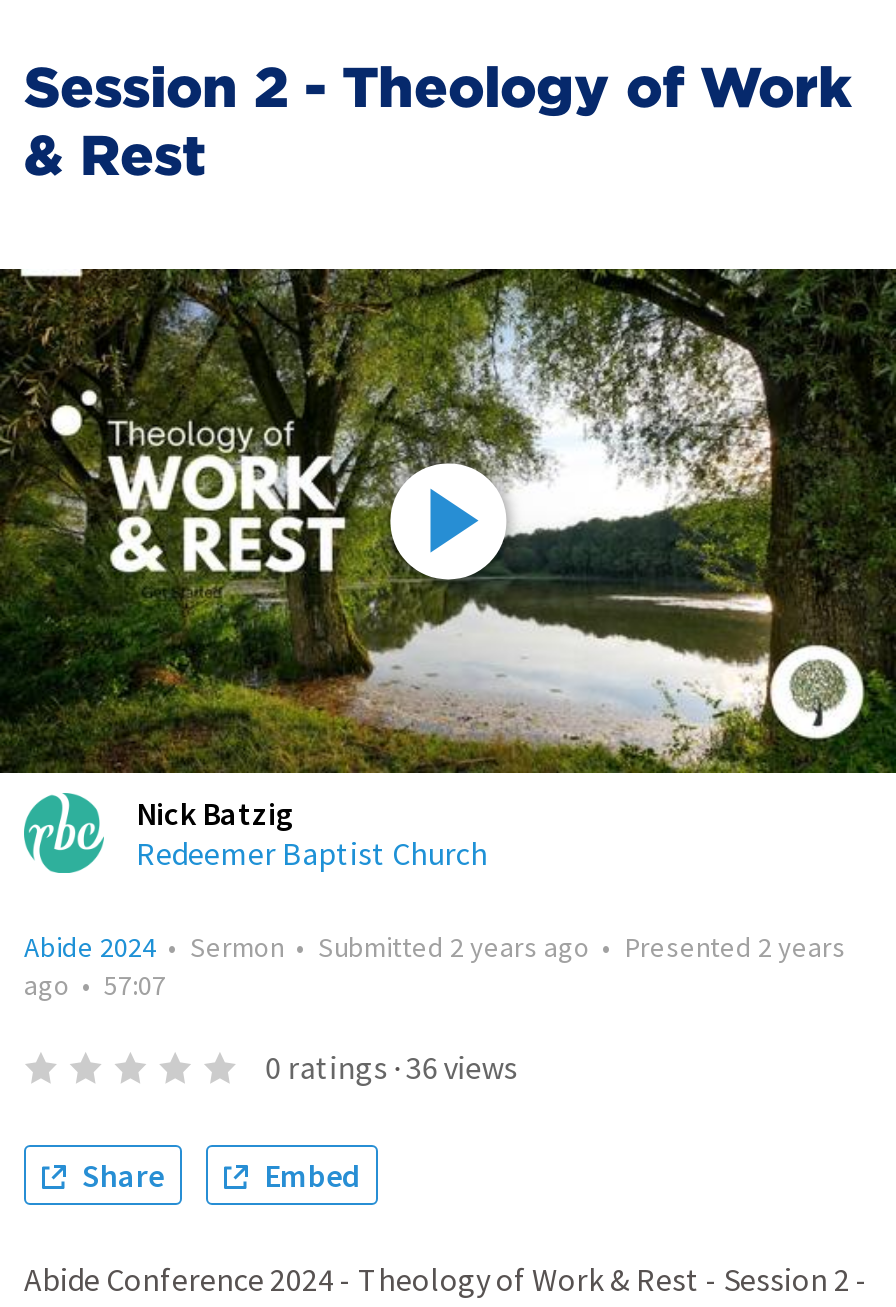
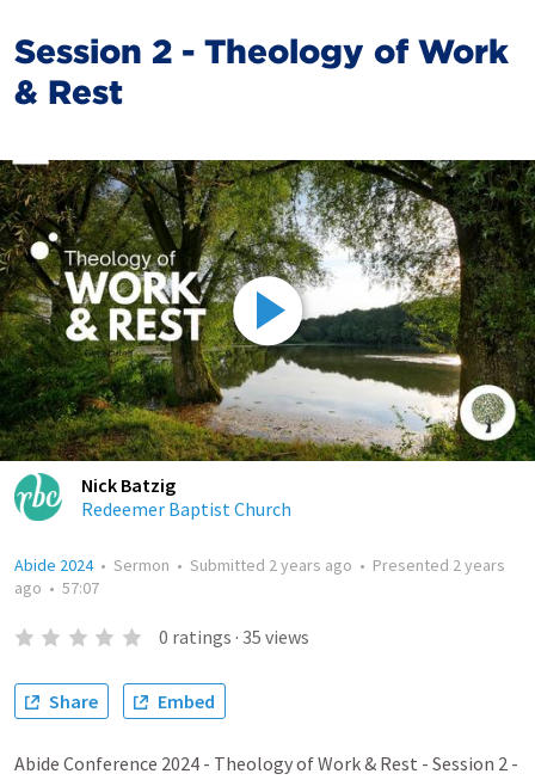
[265,1047,517,1087] 0 ratings · 36 views -> [158,625,309,649] 0 ratings · 35 views

